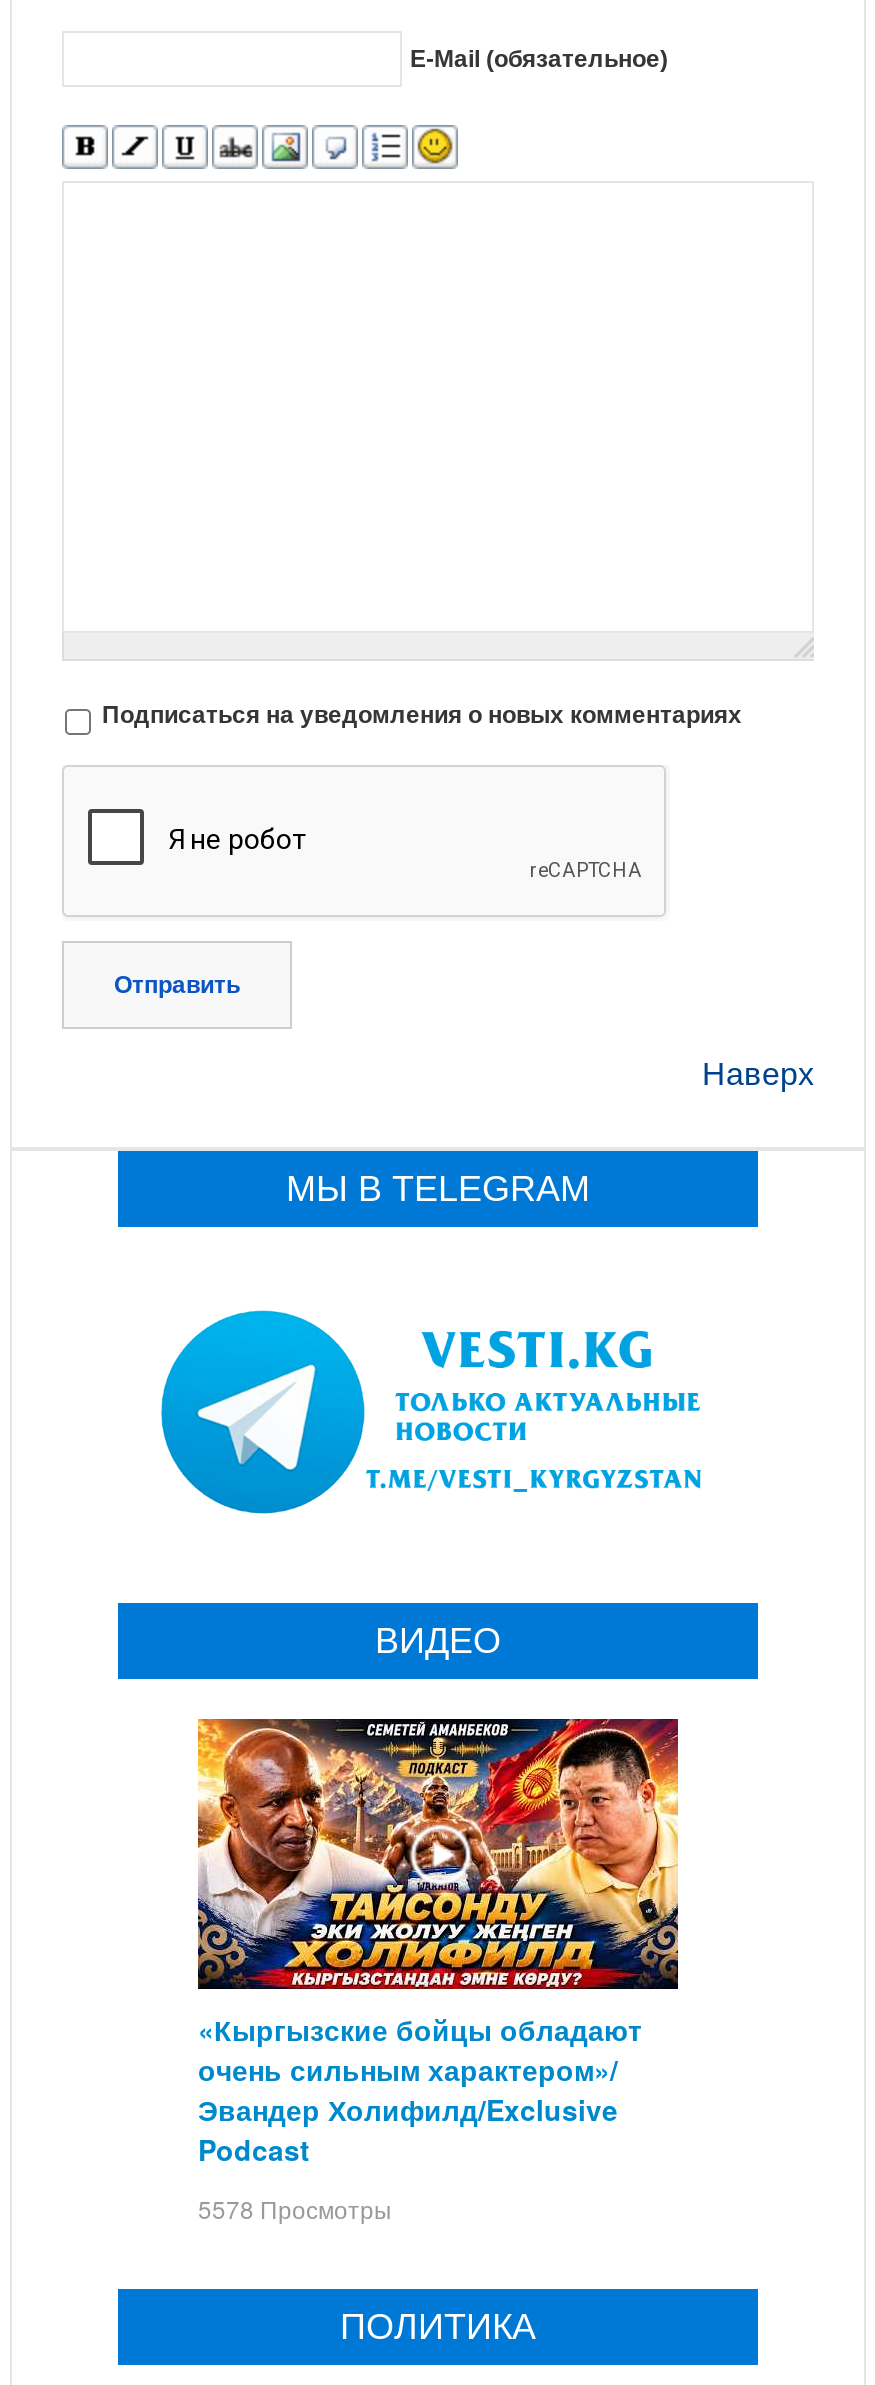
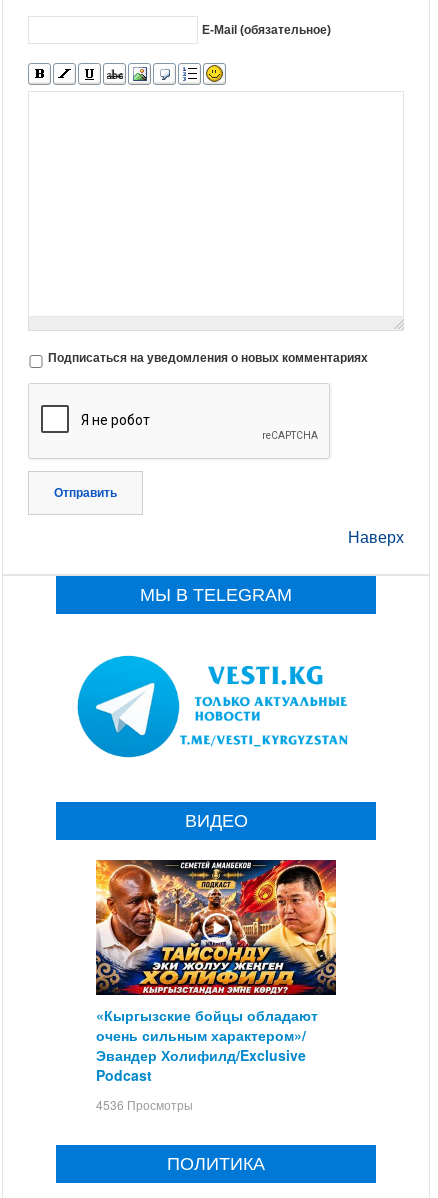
[198,2191,392,2225] 5578 Просмотры -> [96,1096,193,1113] 4536 Просмотры

